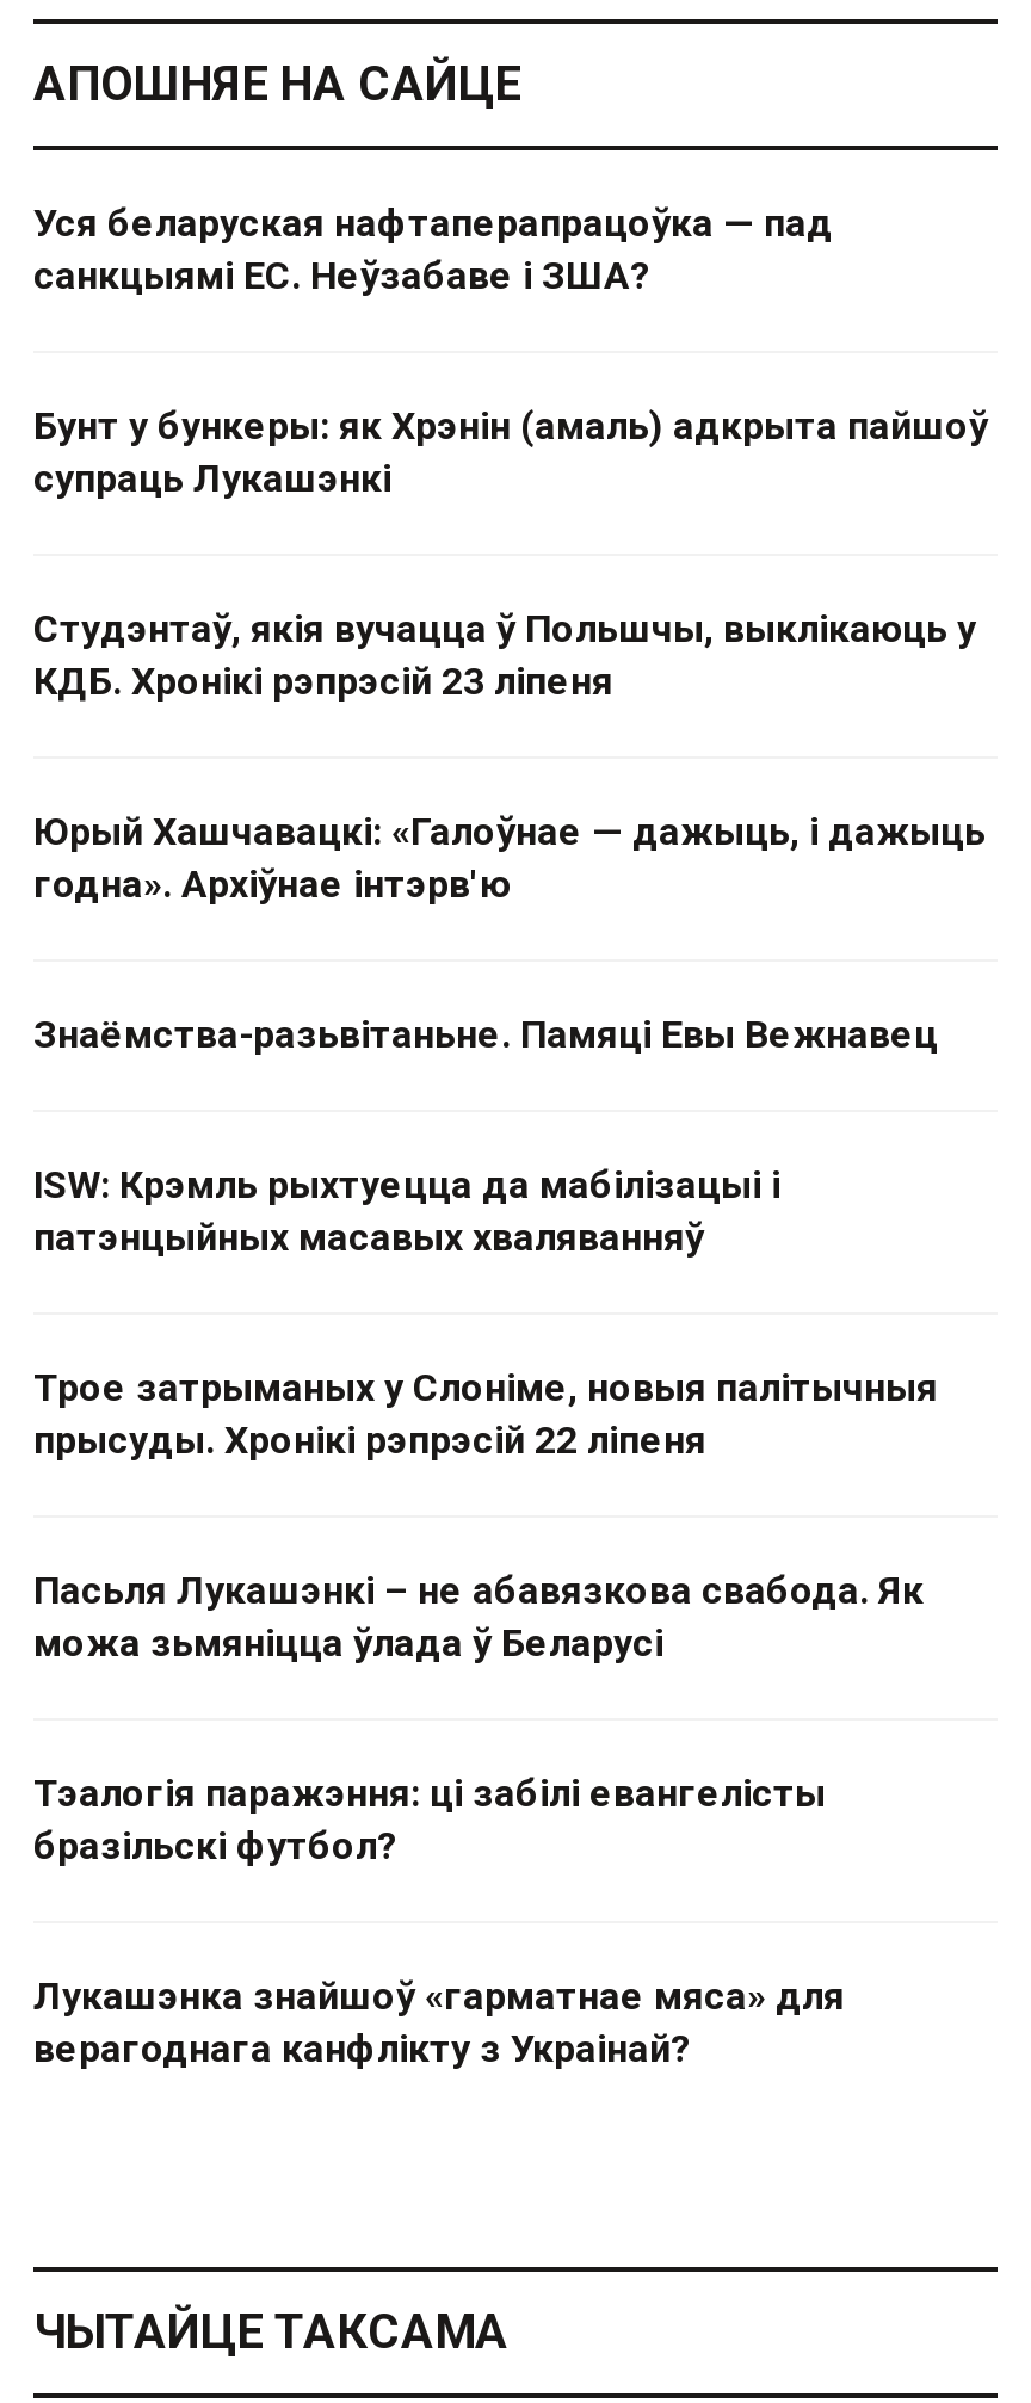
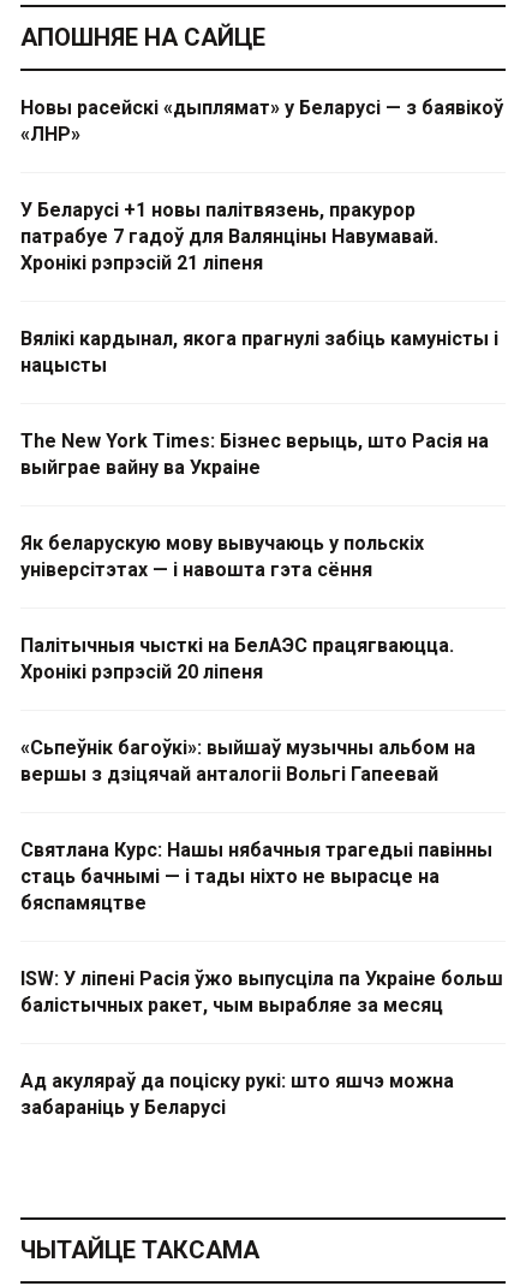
[33,200,833,298] Уся беларуская нафтаперапрацоўка — пад | санкцыямі ЕС. Неўзабаве і ЗША? -> [20,96,503,146] Новы расейскі «дыплямат» у Беларусі — з баявікоў | «ЛНР»
[33,403,988,501] Бунт у бункеры: як Хрэнін (амаль) адкрыта пайшоў | супраць Лукашэнкі -> [20,198,438,274] У Беларусі +1 новы палітвязень, пракурор | патрабуе 7 гадоў для Валянціны Навумавай. | Хронікі рэпрэсій 21 ліпеня
[33,606,976,704] Студэнтаў, якія вучацца ў Польшчы, выклікаюць у | КДБ. Хронікі рэпрэсій 23 ліпеня -> [20,327,498,377] Вялікі кардынал, якога прагнулі забіць камуністы і | нацысты
[33,809,986,907] Юрый Хашчавацкі: «Галоўнае — дажыць, і дажыць | годна». Архіўнае інтэрв'ю -> [20,429,489,479] The New York Times: Бізнес верыць, што Расія на | выйграе вайну ва Украіне
[33,1012,938,1057] Знаёмства-разьвітаньне. Памяці Евы Вежнавец -> [20,532,424,581] Як беларускую мову вывучаюць у польскіх | універсітэтах — і навошта гэта сёння
[33,1162,780,1260] ISW: Крэмль рыхтуецца да мабілізацыі і | патэнцыйных масавых хваляванняў -> [20,634,454,683] Палітычныя чысткі на БелАЭС працягваюцца. | Хронікі рэпрэсій 20 ліпеня
[33,1365,938,1463] Трое затрыманых у Слоніме, новыя палітычныя | прысуды. Хронікі рэпрэсій 22 ліпеня -> [20,736,476,786] «Сьпеўнік багоўкі»: выйшаў музычны альбом на | вершы з дзіцячай анталогіі Вольгі Гапеевай
[33,1568,924,1666] Пасьля Лукашэнкі – не абавязкова свабода. Як | можа зьмяніцца ўлада ў Беларусі -> [20,838,492,914] Святлана Курс: Нашы нябачныя трагедыі павінны | стаць бачнымі — і тады ніхто не вырасце на | бяспамяцтве
[33,1771,826,1868] Тэалогія паражэння: ці забілі евангелісты | бразільскі футбол? -> [20,967,503,1017] ISW: У ліпені Расія ўжо выпусціла па Украіне больш | балістычных ракет, чым вырабляе за месяц
[33,1973,845,2071] Лукашэнка знайшоў «гарматнае мяса» для | верагоднага канфлікту з Украінай? -> [20,1069,454,1119] Ад акуляраў да поціску рукі: што яшчэ можна | забараніць у Беларусі

